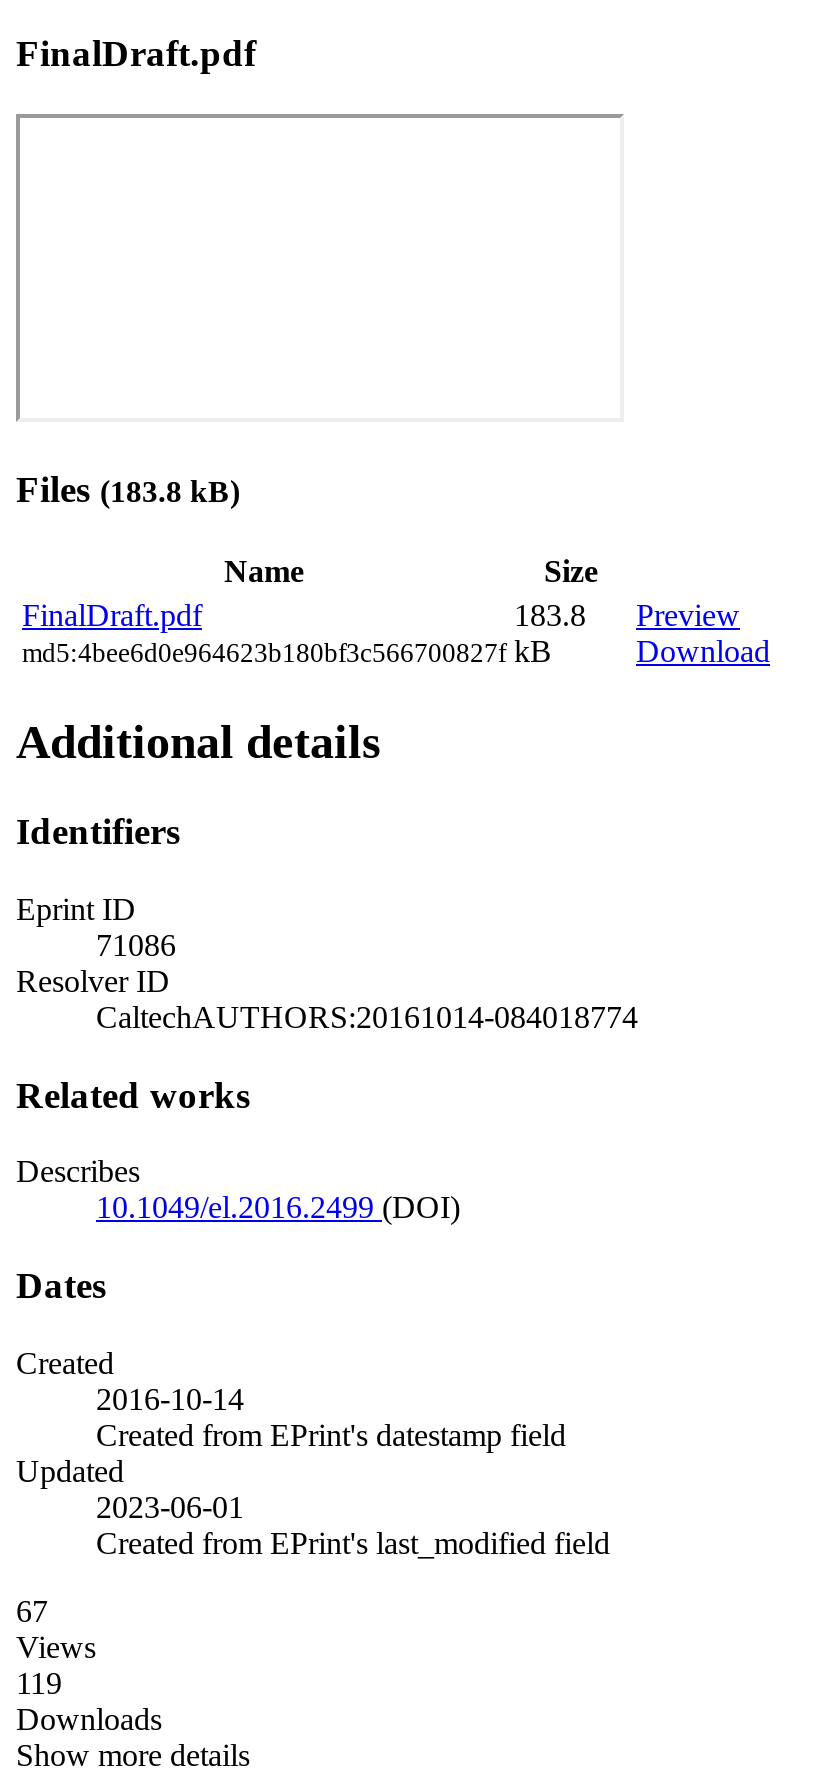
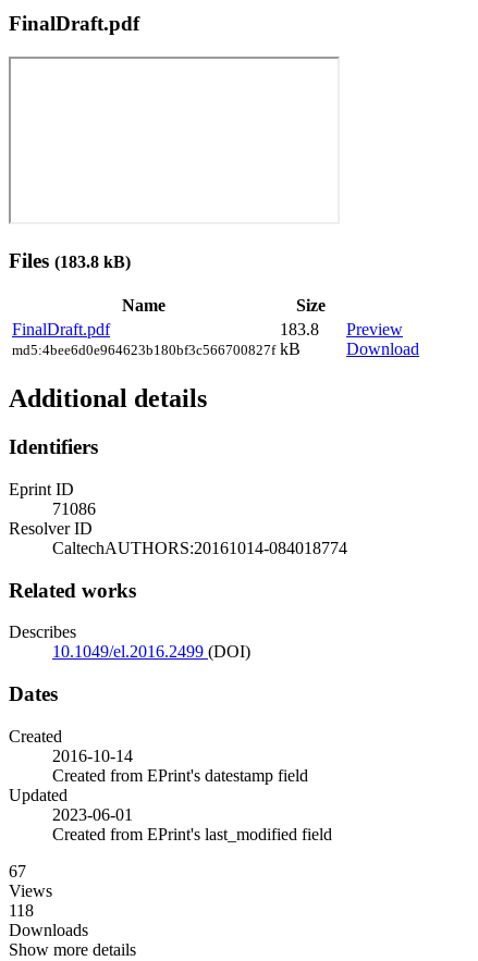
[16,1666,62,1700] 119 -> [9,901,34,920] 118

